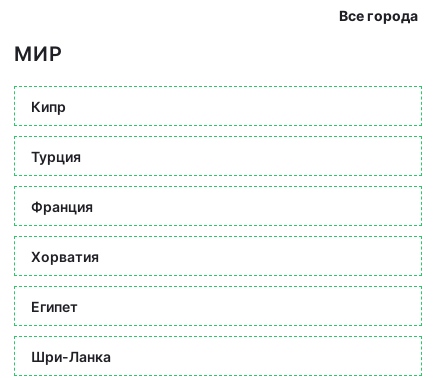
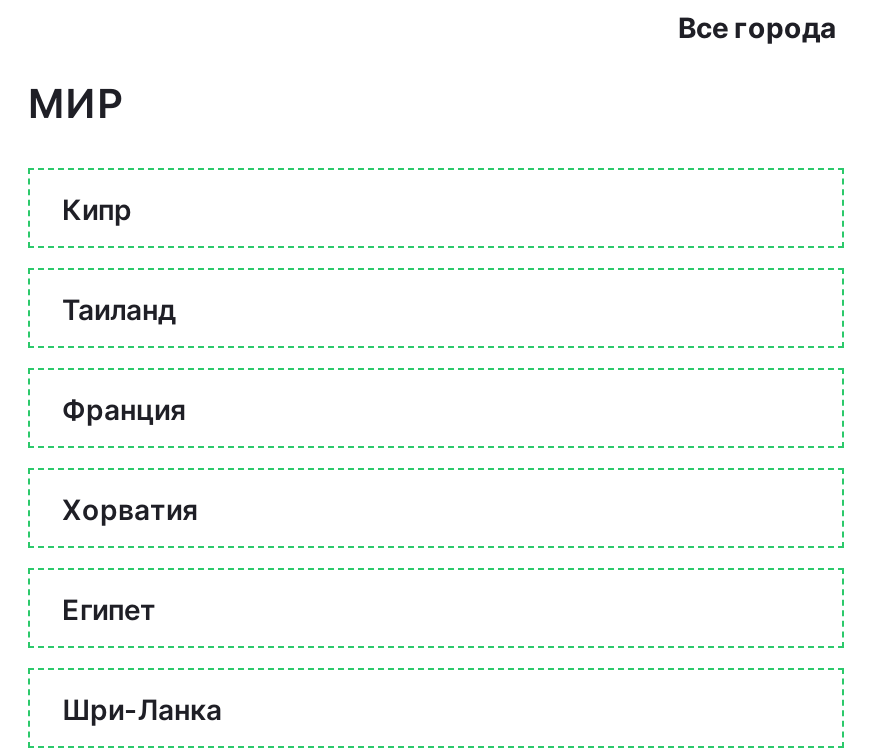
[31,147,81,164] Турция -> [62,291,176,325] Таиланд

